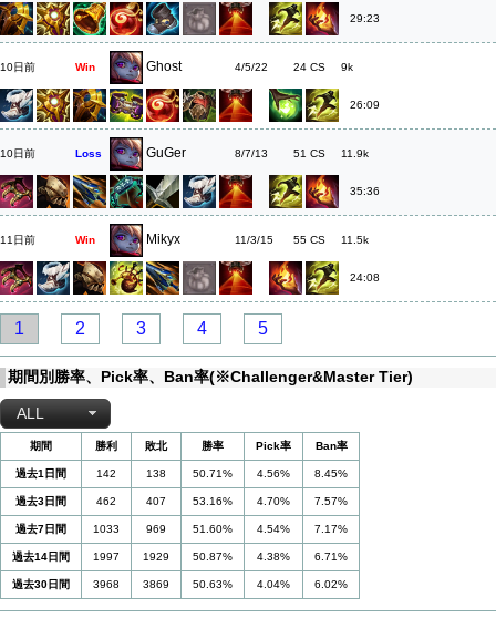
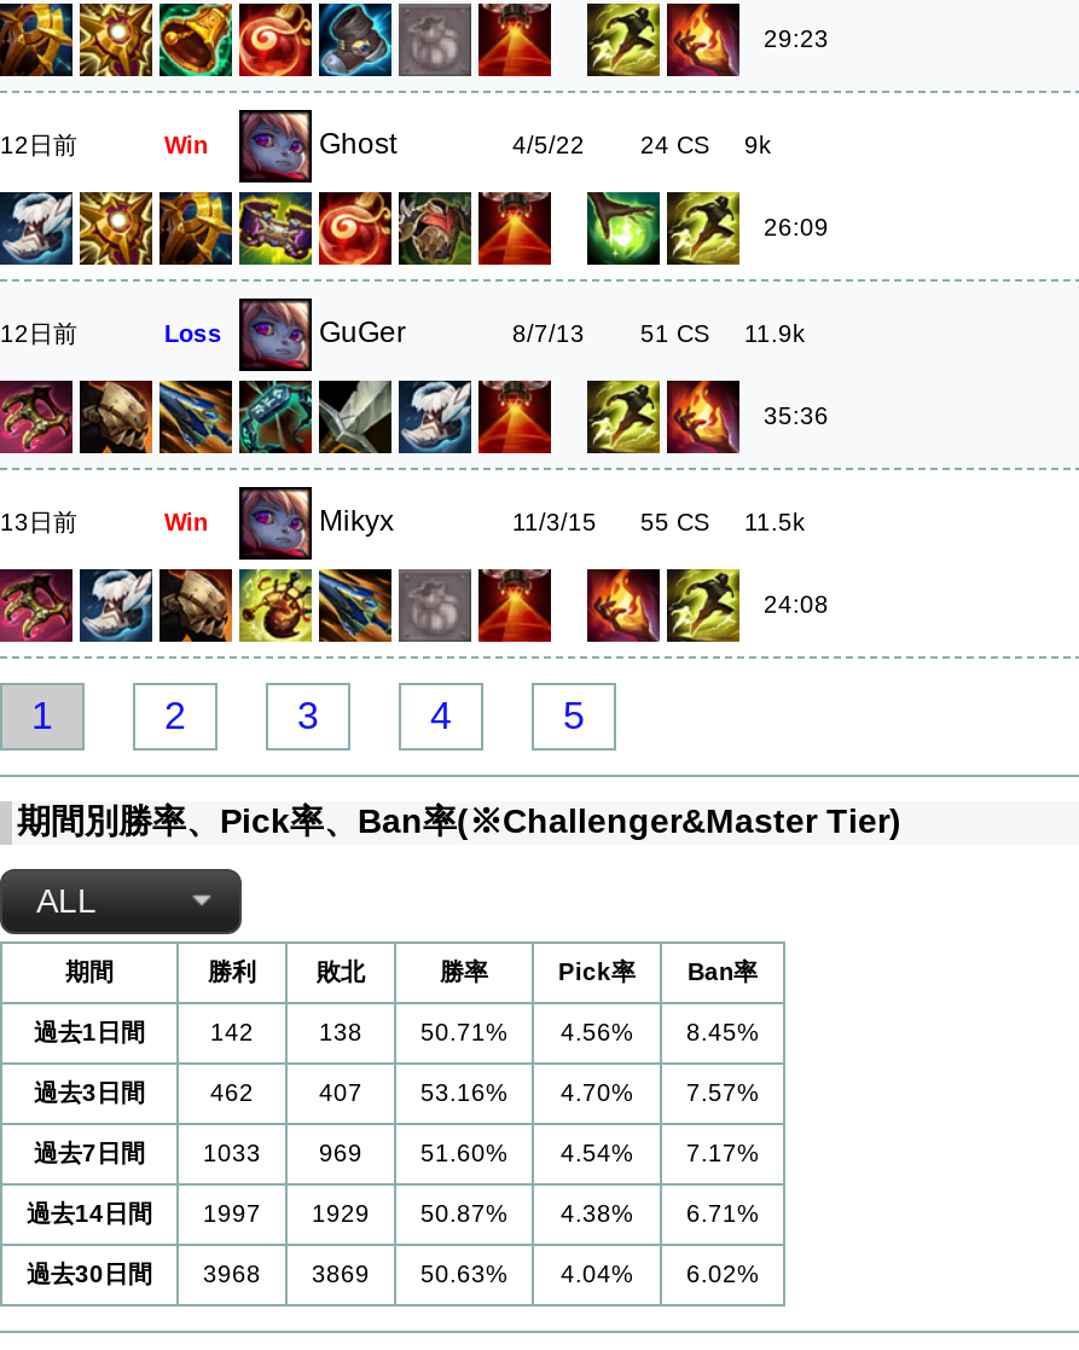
[0,61,35,73] 10日前 -> [0,132,77,158] 12日前
[0,147,35,159] 10日前 -> [0,320,77,347] 12日前
[0,234,35,246] 11日前 -> [0,509,77,535] 13日前

